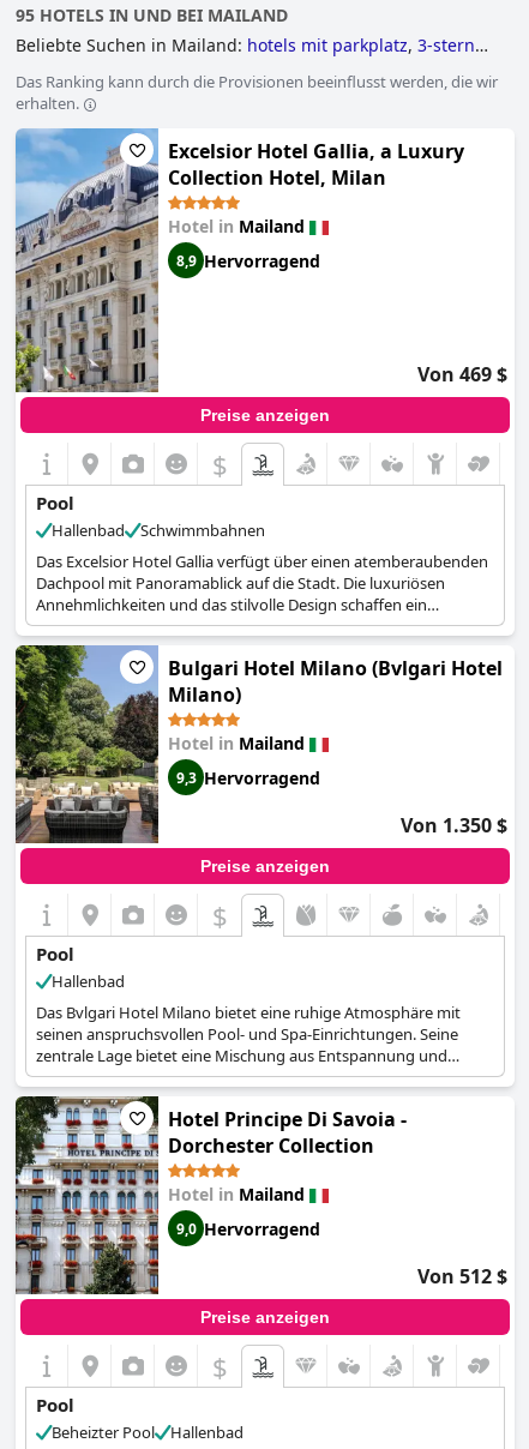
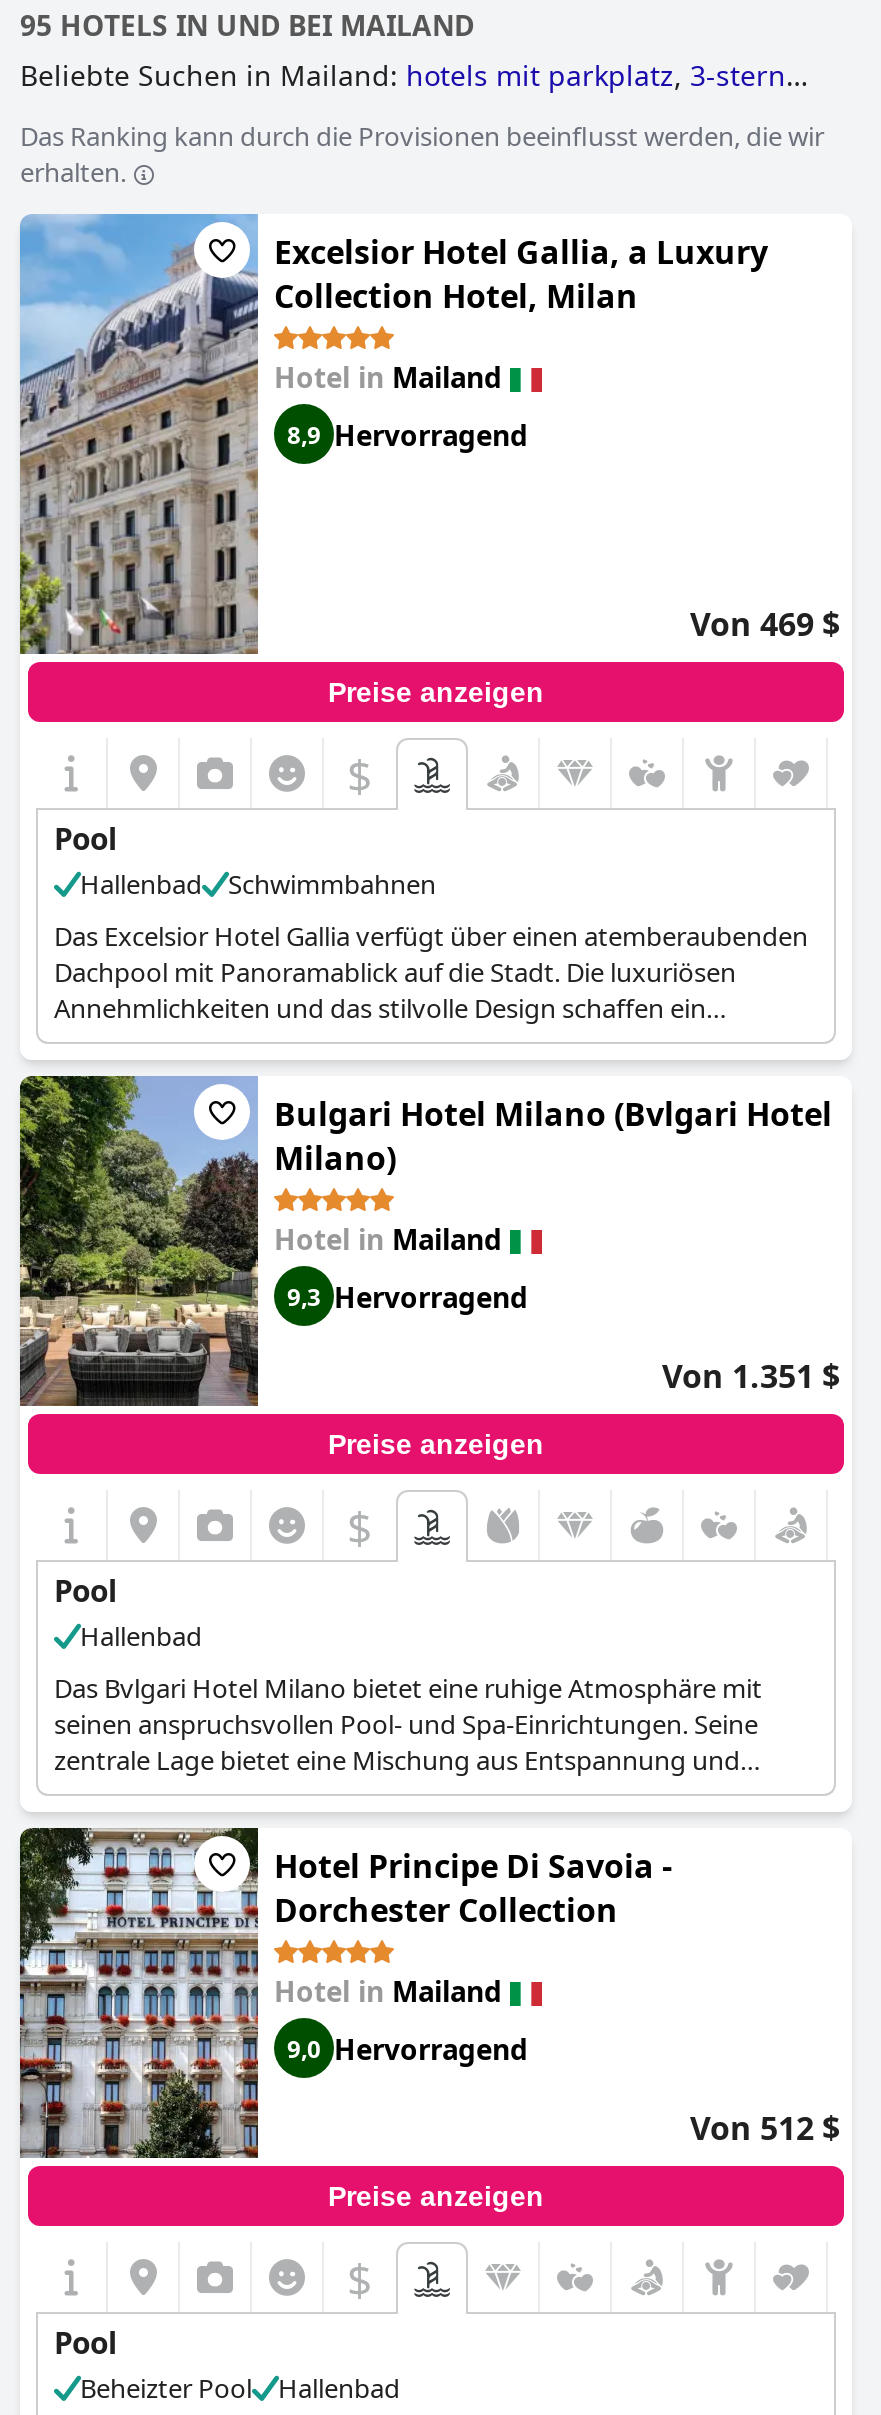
[401,812,507,838] Von 1.350 $ -> [662,1354,840,1398] Von 1.351 $

